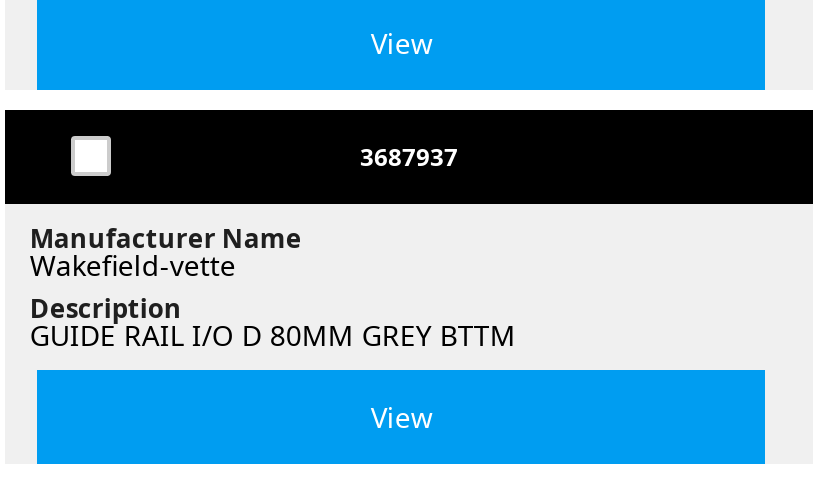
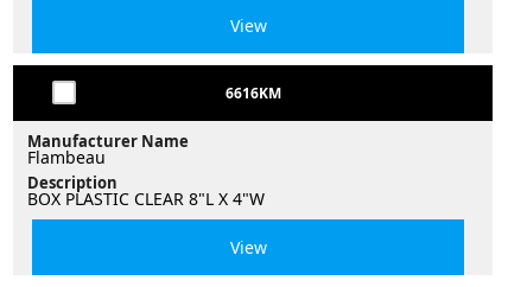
[360,139,458,173] 3687937 -> [225,83,281,103] 6616KM
[30,245,236,283] Wakefield-vette -> [28,145,106,168] Flambeau
[30,316,516,354] GUIDE RAIL I/O D 80MM GREY BTTM -> [28,188,265,210] BOX PLASTIC CLEAR 8"L X 4"W

